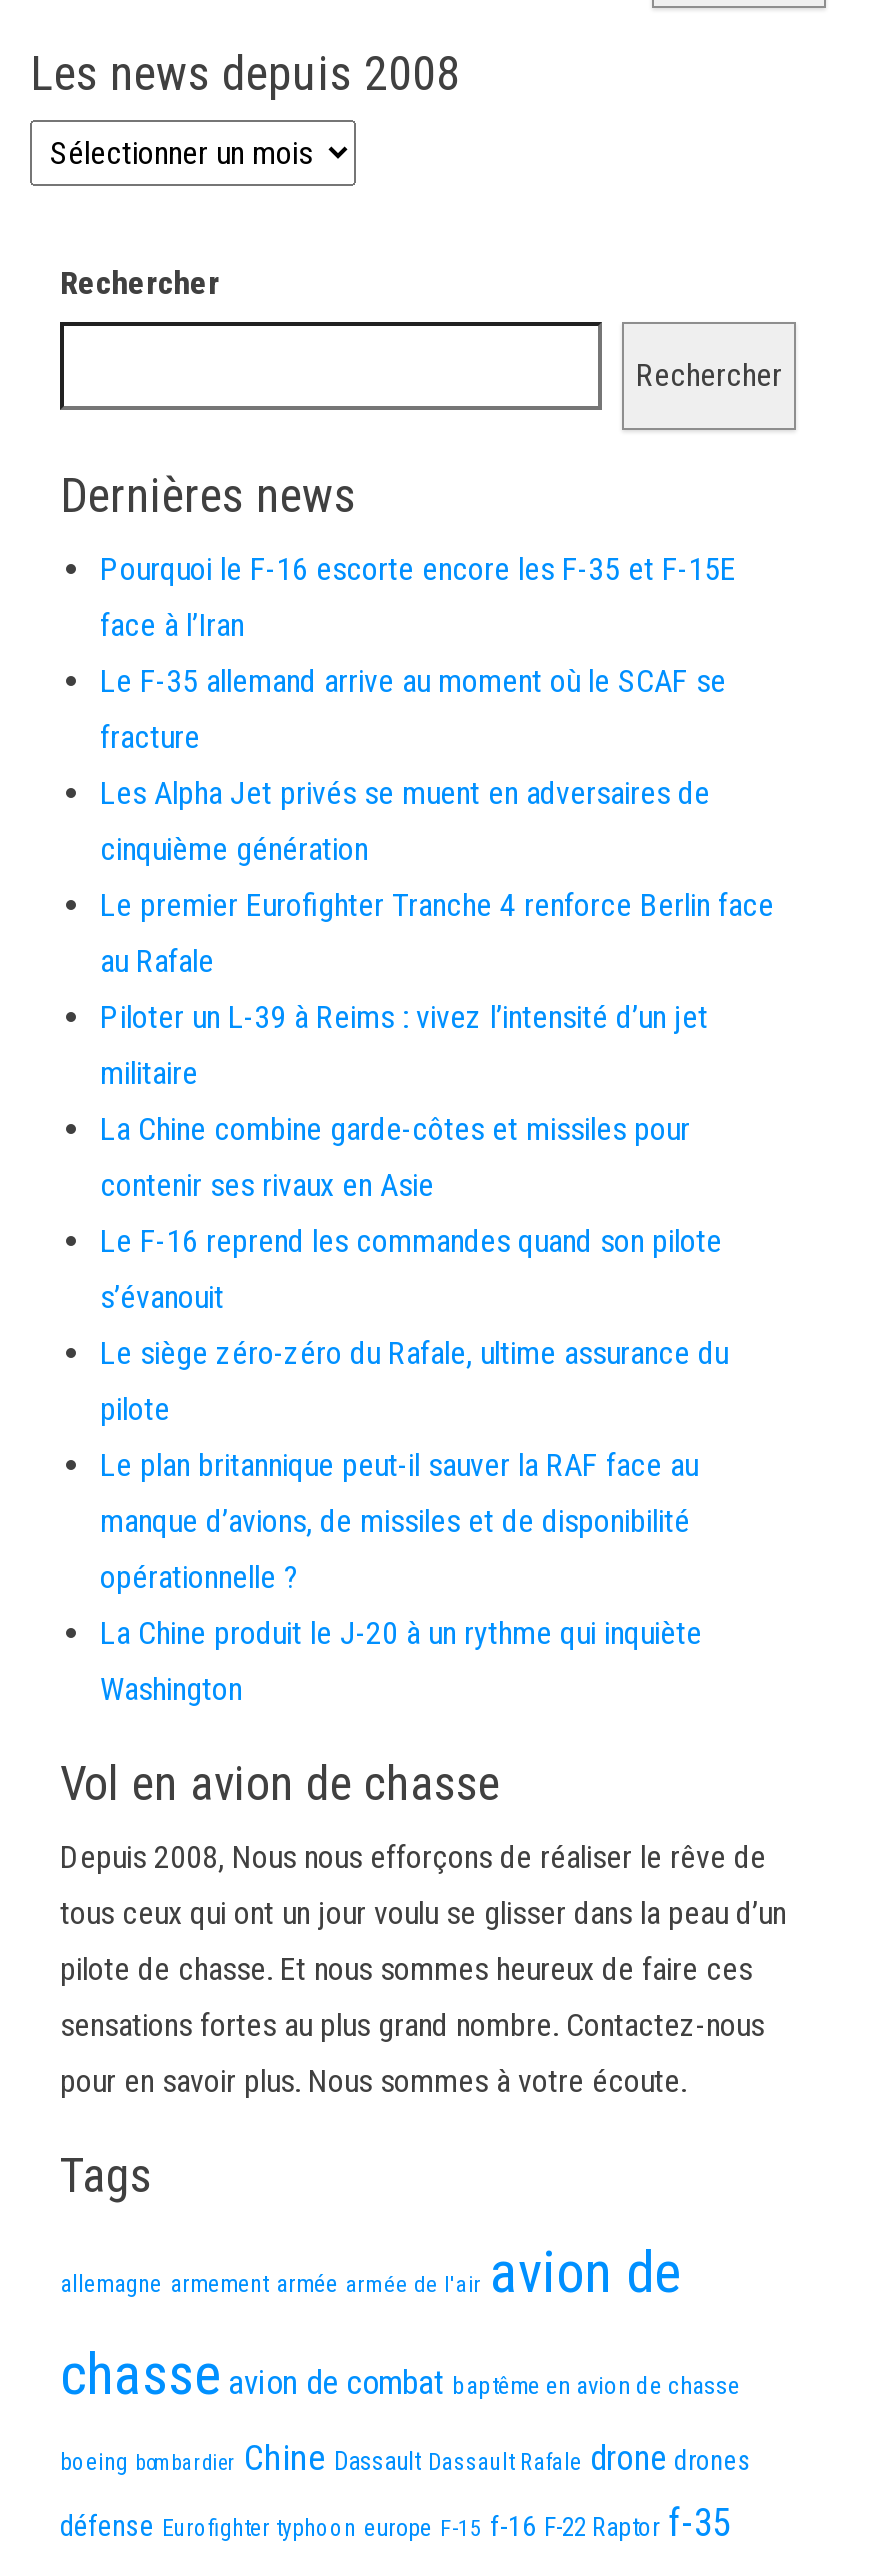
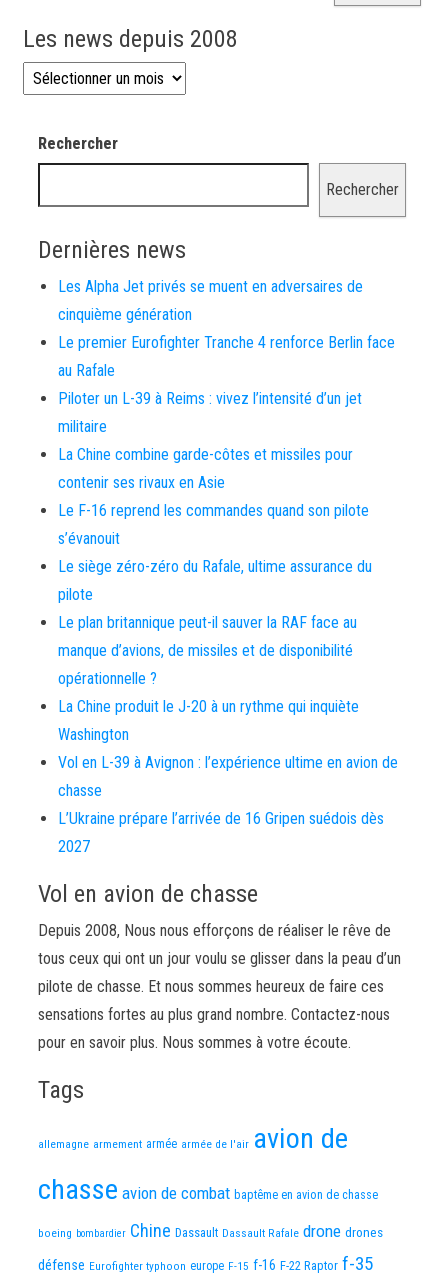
[100,550,736,756] Pourquoi le F-16 escorte encore les F-35 et F-15E | face à l’Iran | Le F-35 allemand arrive au moment où le SCAF se | fracture -> none
moved [100,774,774,1708] -> [58,277,395,744]: Les Alpha Jet privés se muent en adversaires de | cinquième génération | Le premier Eurofighter Tranche 4 renforce Berlin face | ... | La Chine produit le J-20 à un rythme qui inquiète | Washington
none -> [58,753,398,856] Vol en L-39 à Avignon : l’expérience ultime en avion de | chasse | L’Ukraine prépare l’arrivée de 16 Gripen suédois dès | 2027

